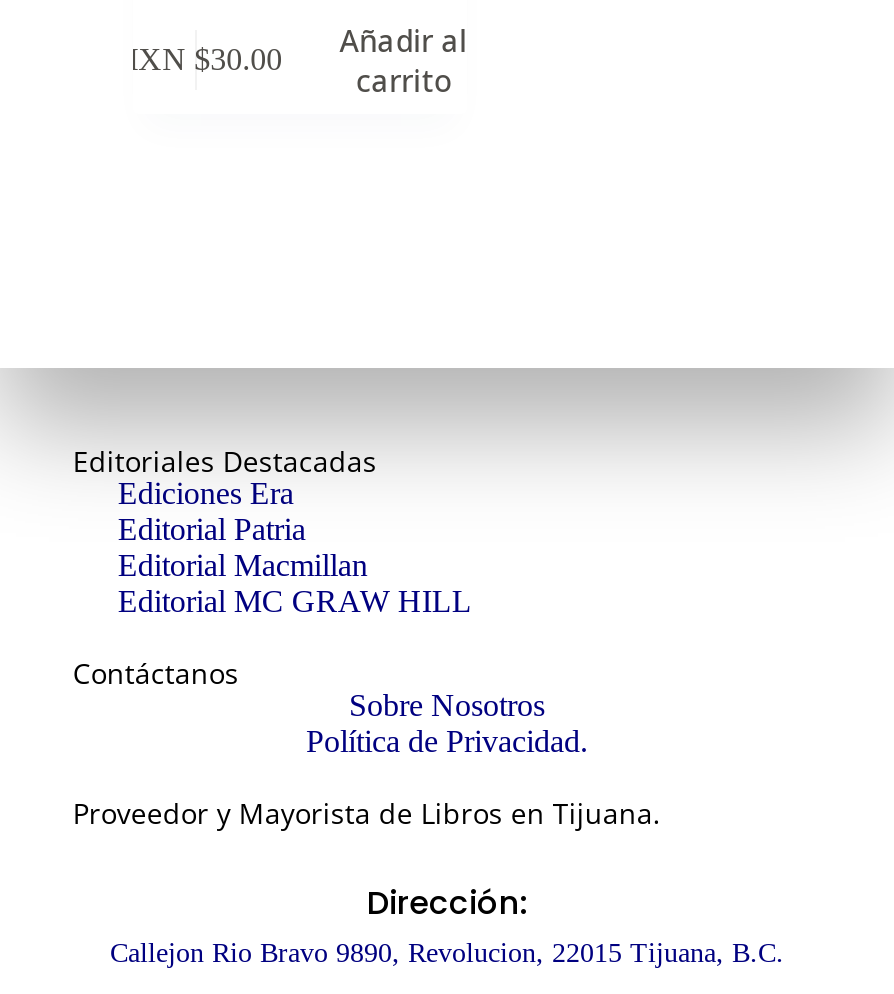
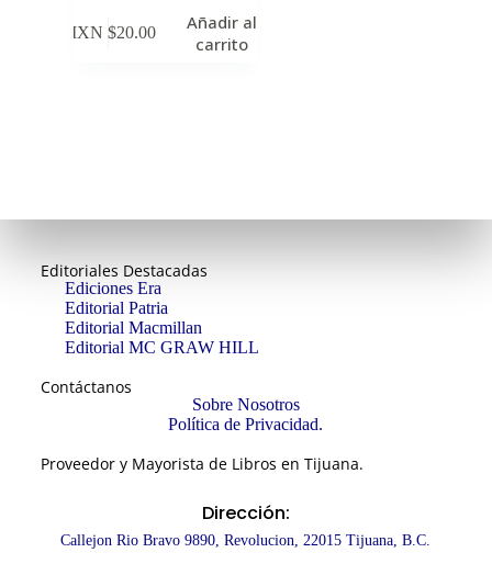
[110,19,467,75] MXN $30.00 Añadir al -> [61,11,257,41] MXN $20.00 Añadir al

